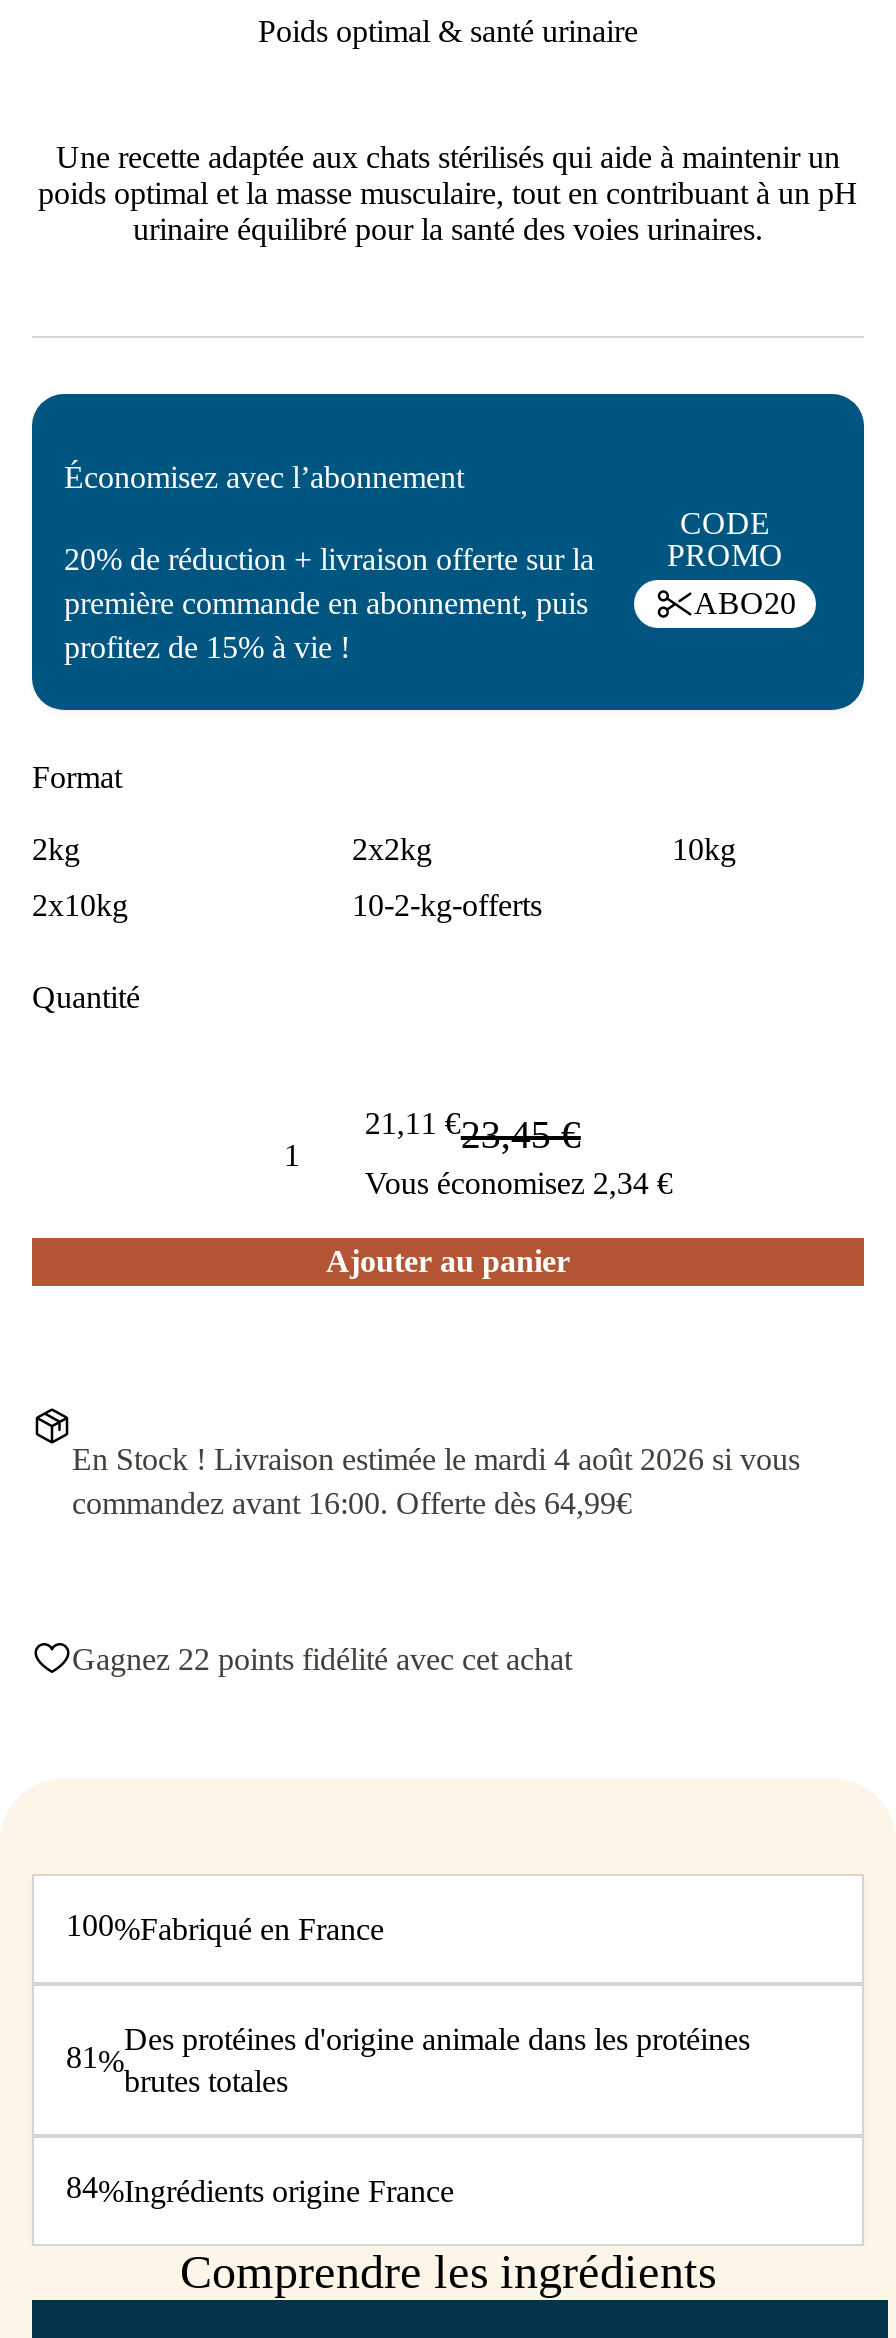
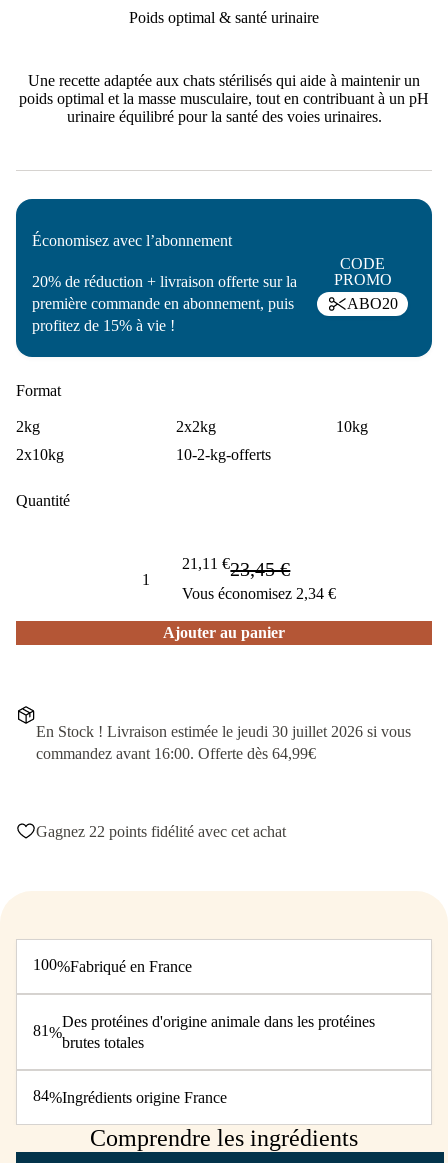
[72,1442,800,1476] En Stock ! Livraison estimée le mardi 4 août 2026 si vous -> [36,723,411,740] En Stock ! Livraison estimée le jeudi 30 juillet 2026 si vous

